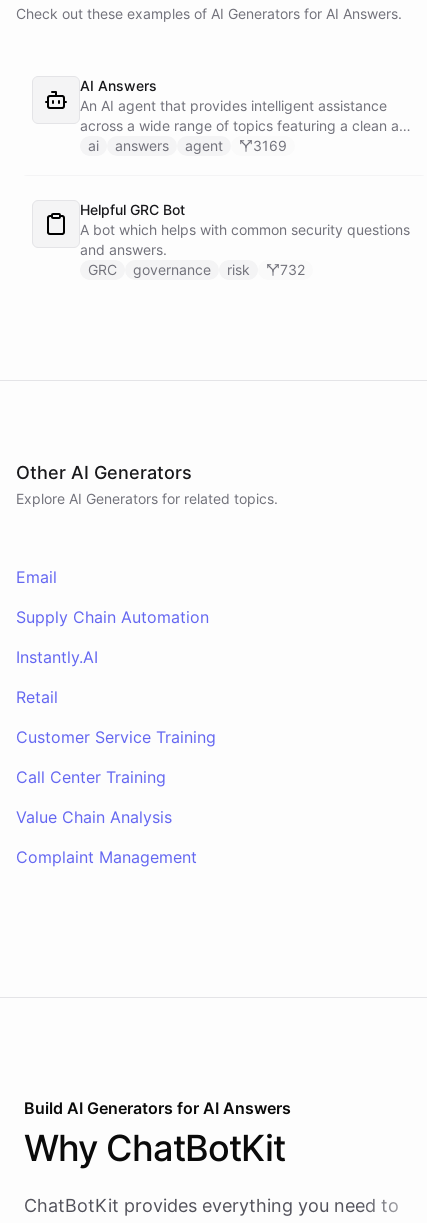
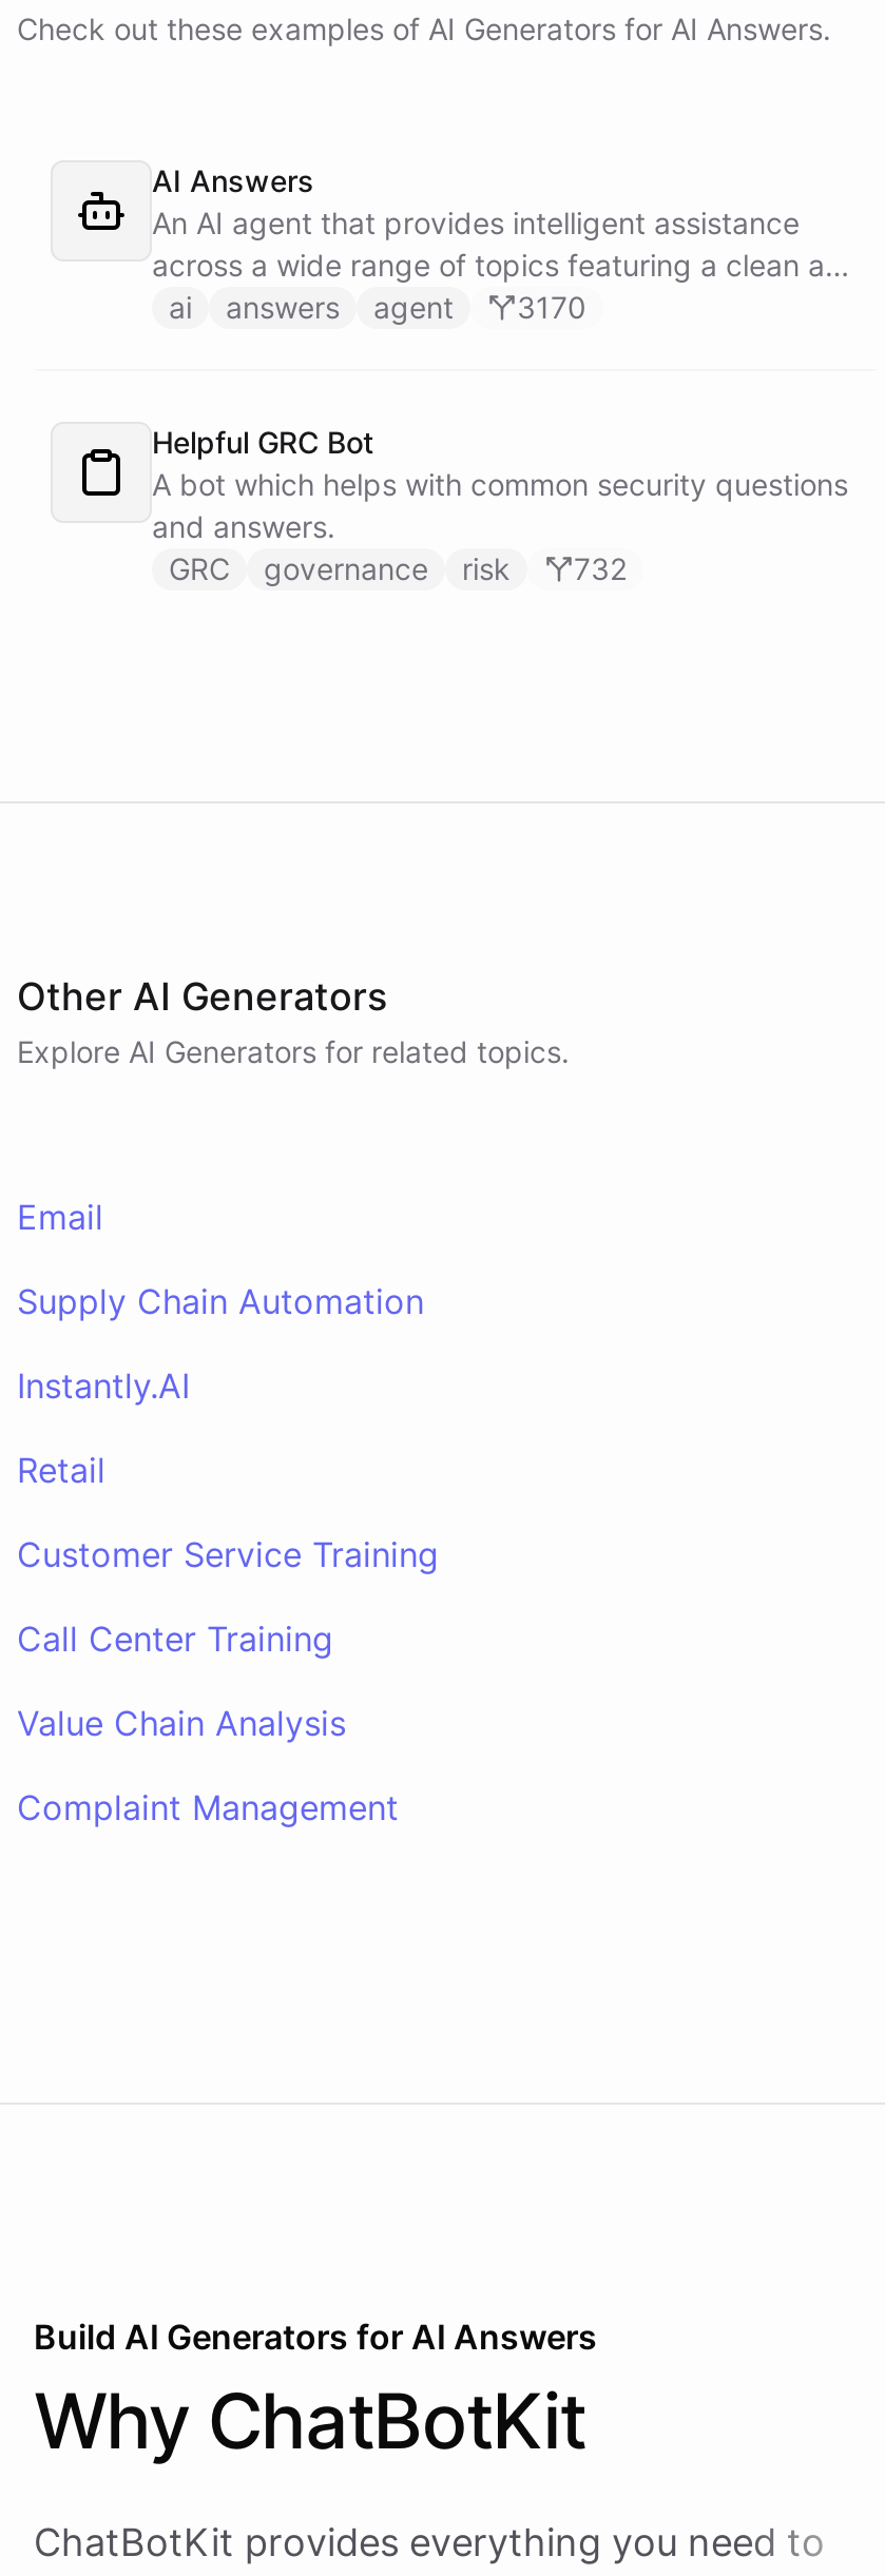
[253,137,287,154] 3169 -> [517,289,586,325] 3170

